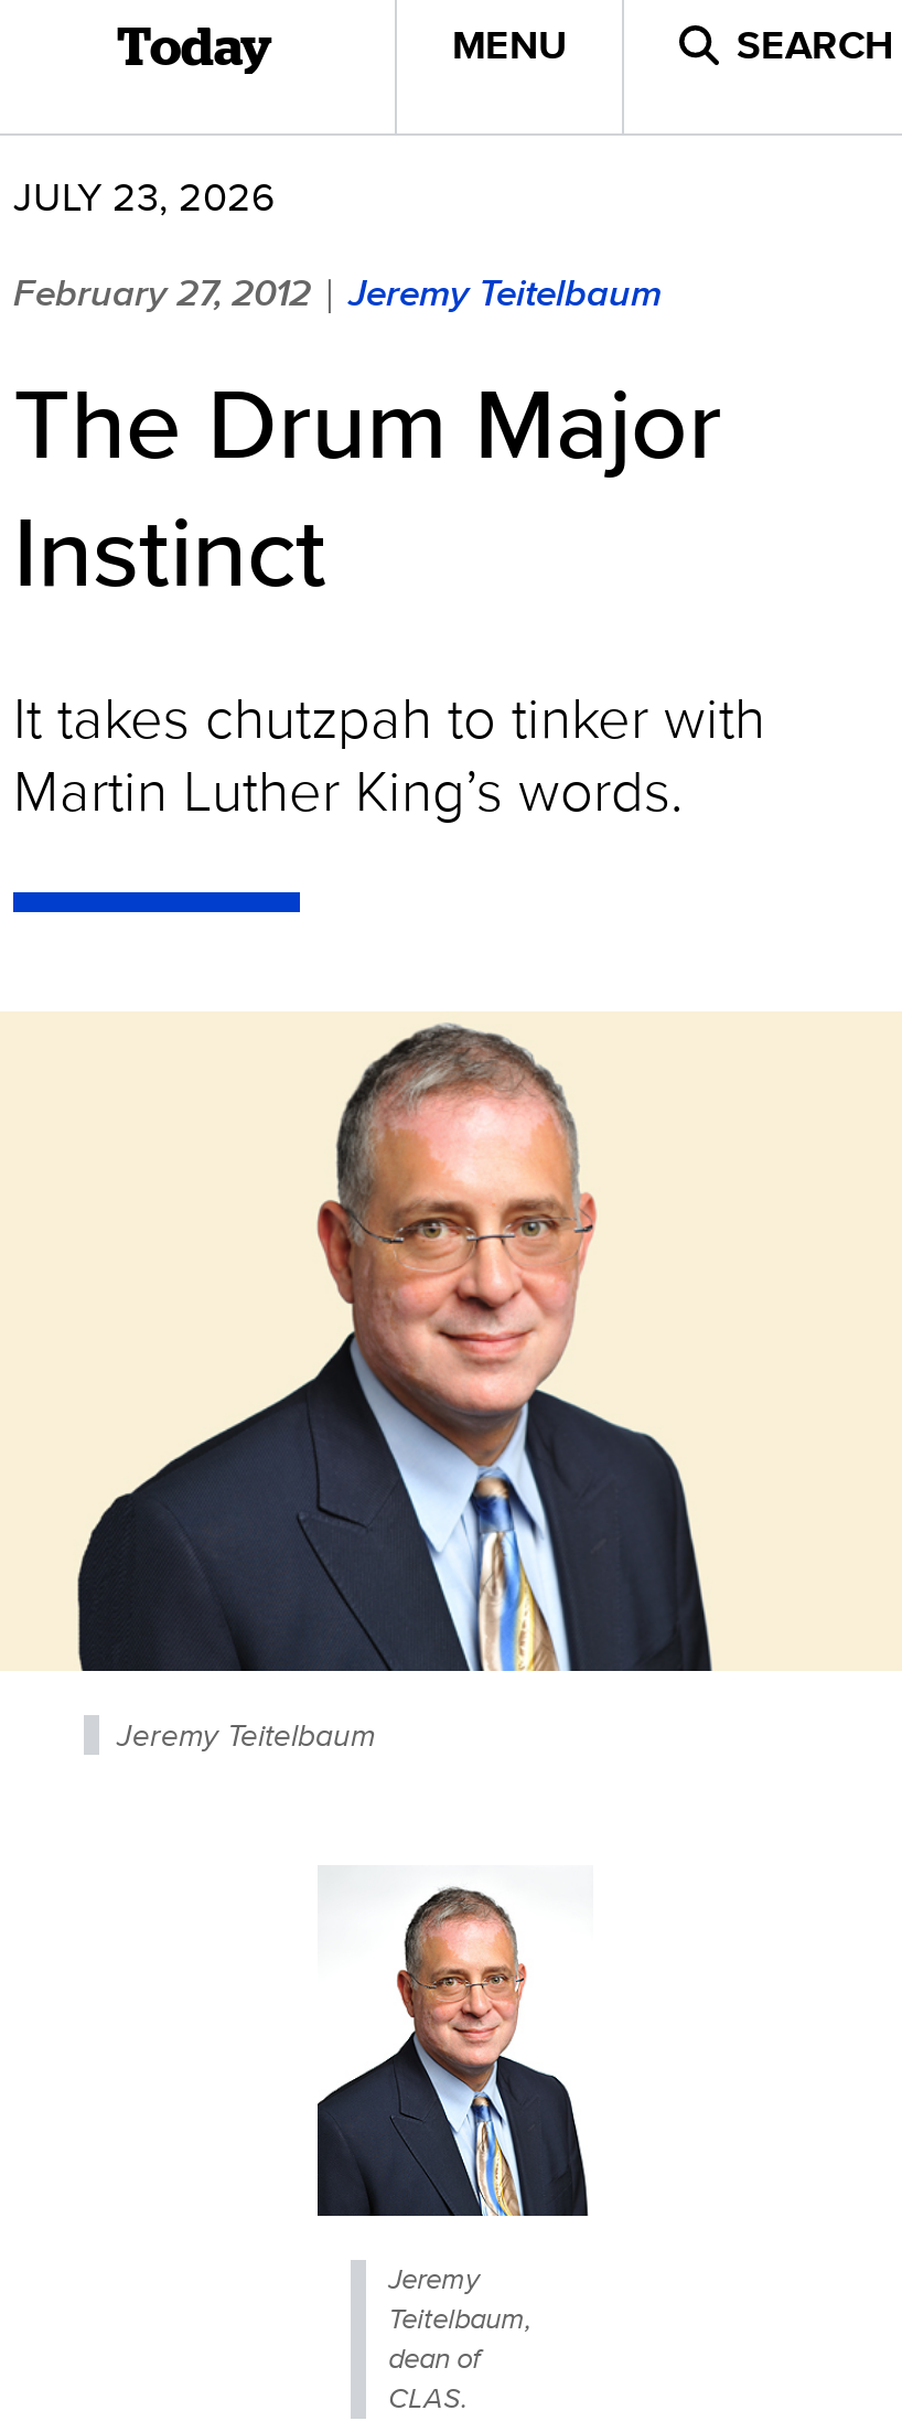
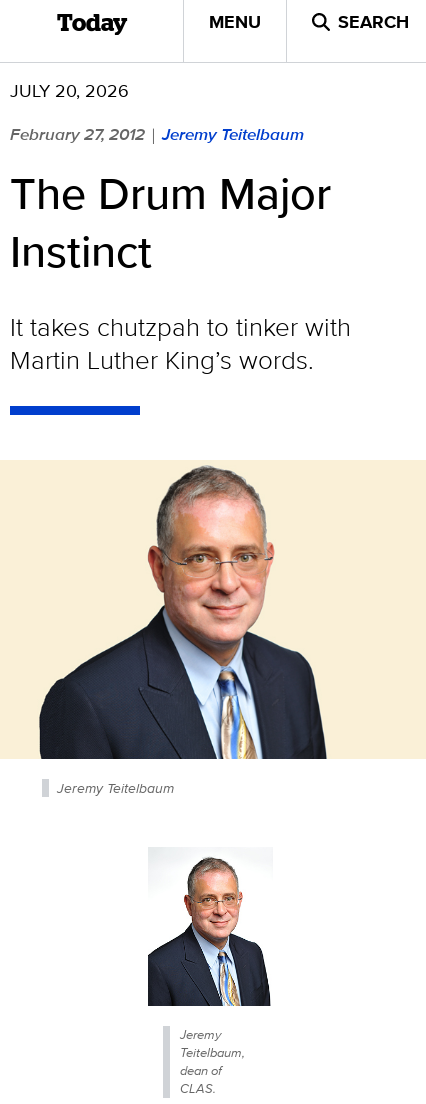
[13,169,276,224] JULY 23, 2026 -> [10,78,129,103] JULY 20, 2026

